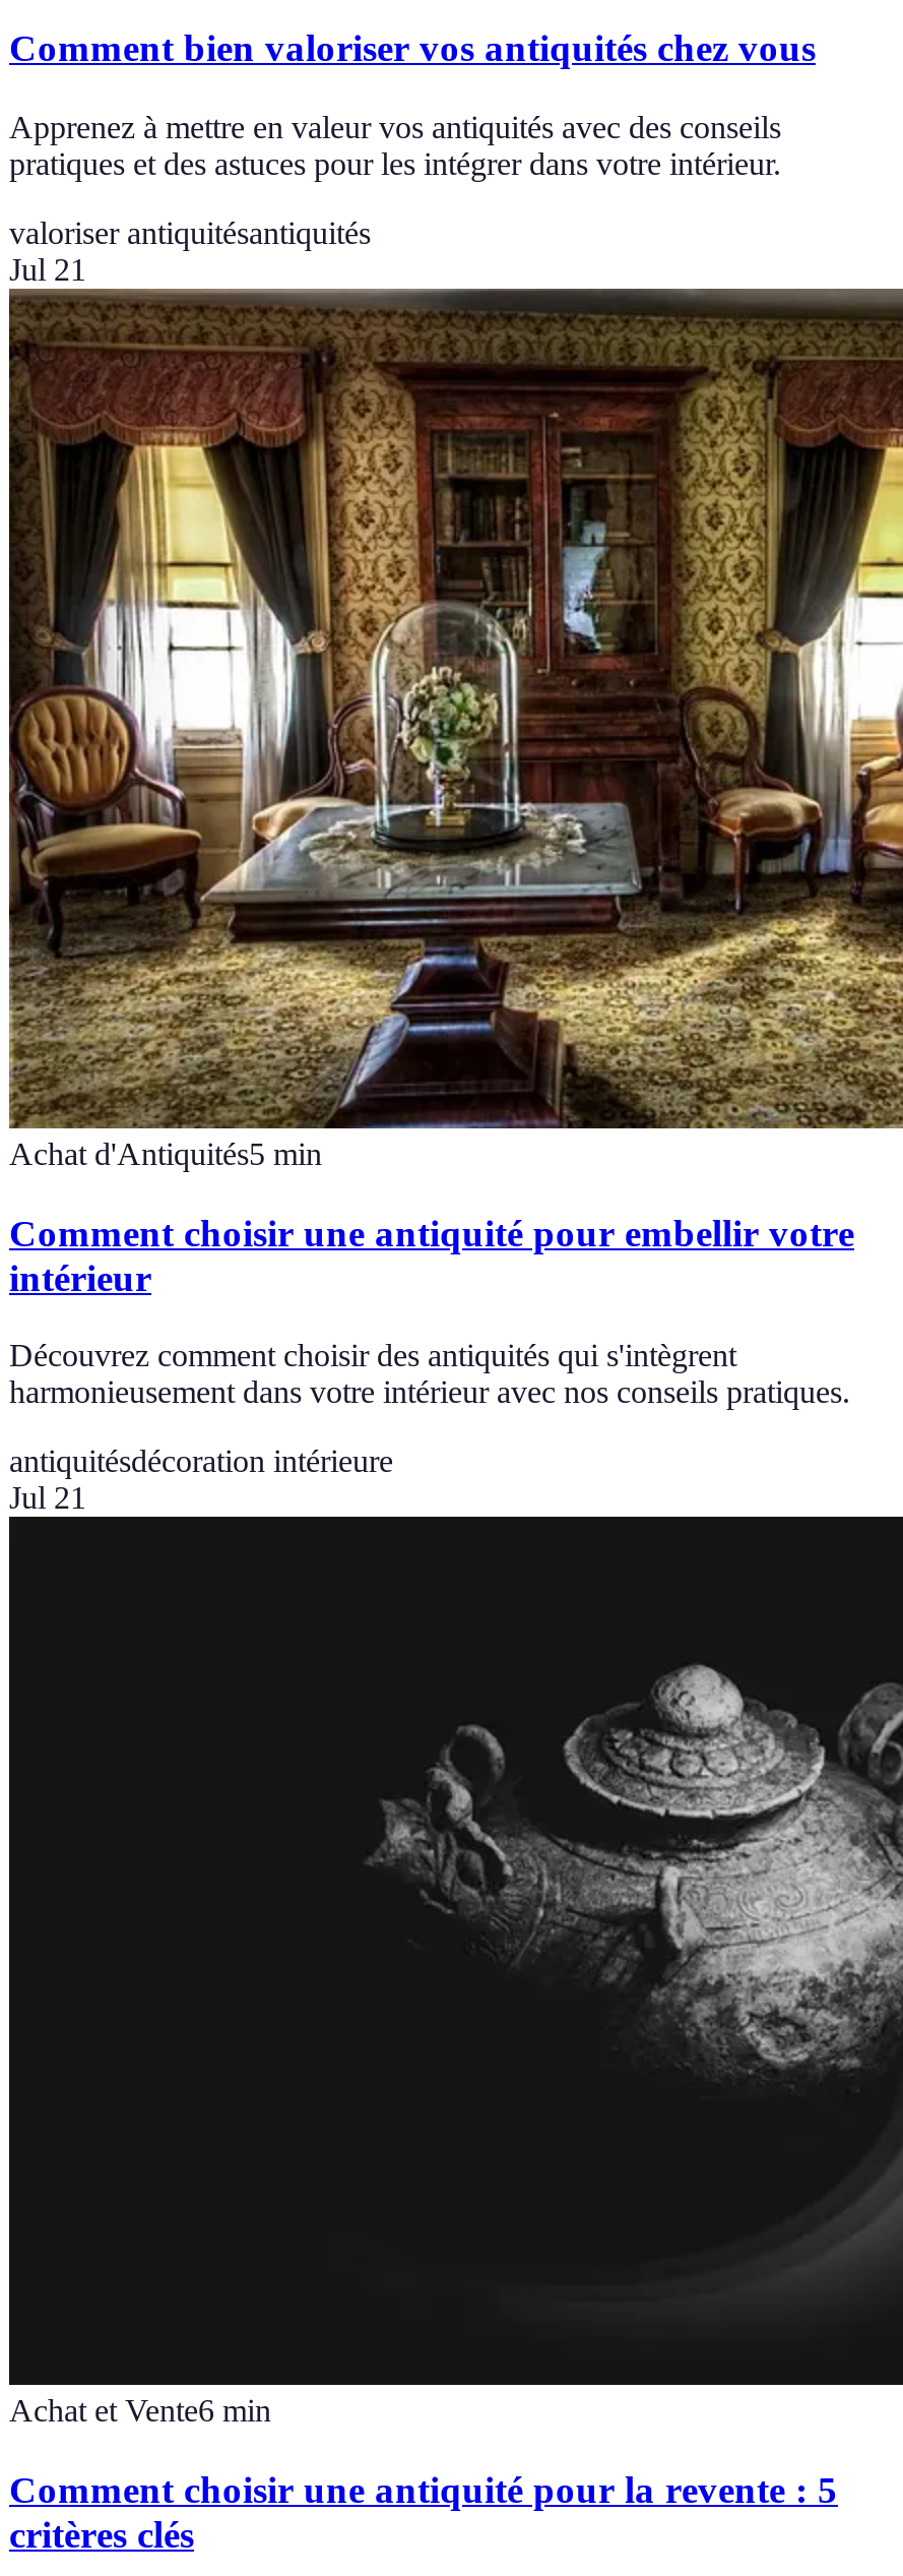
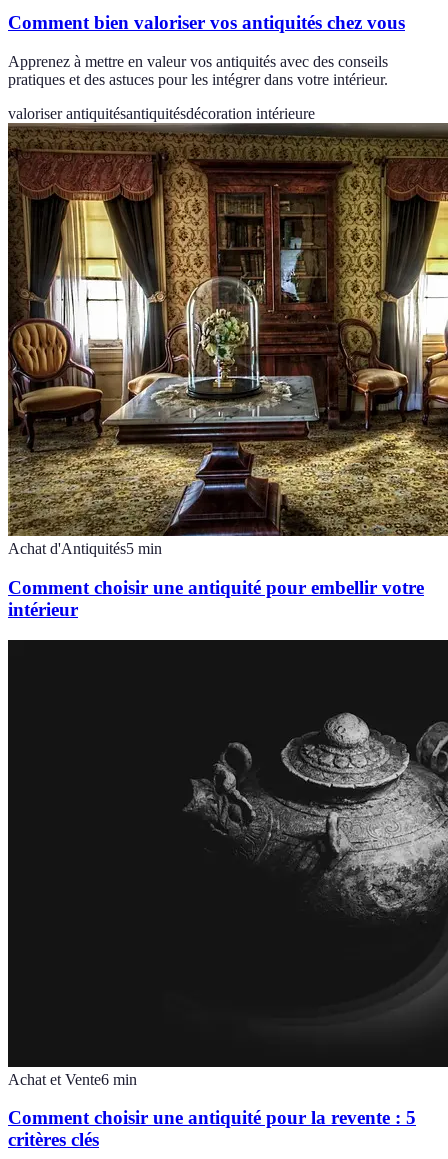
[9,215,371,286] valoriser antiquitésantiquités | Jul 21 -> [8,105,315,122] valoriser antiquitésantiquitésdécoration intérieure
[9,1338,850,1515] Découvrez comment choisir des antiquités qui s'intègrent | harmonieusement dans votre intérieur avec nos conseils pratiques. | antiquitésdécoration intérieure | Jul 21 -> none

